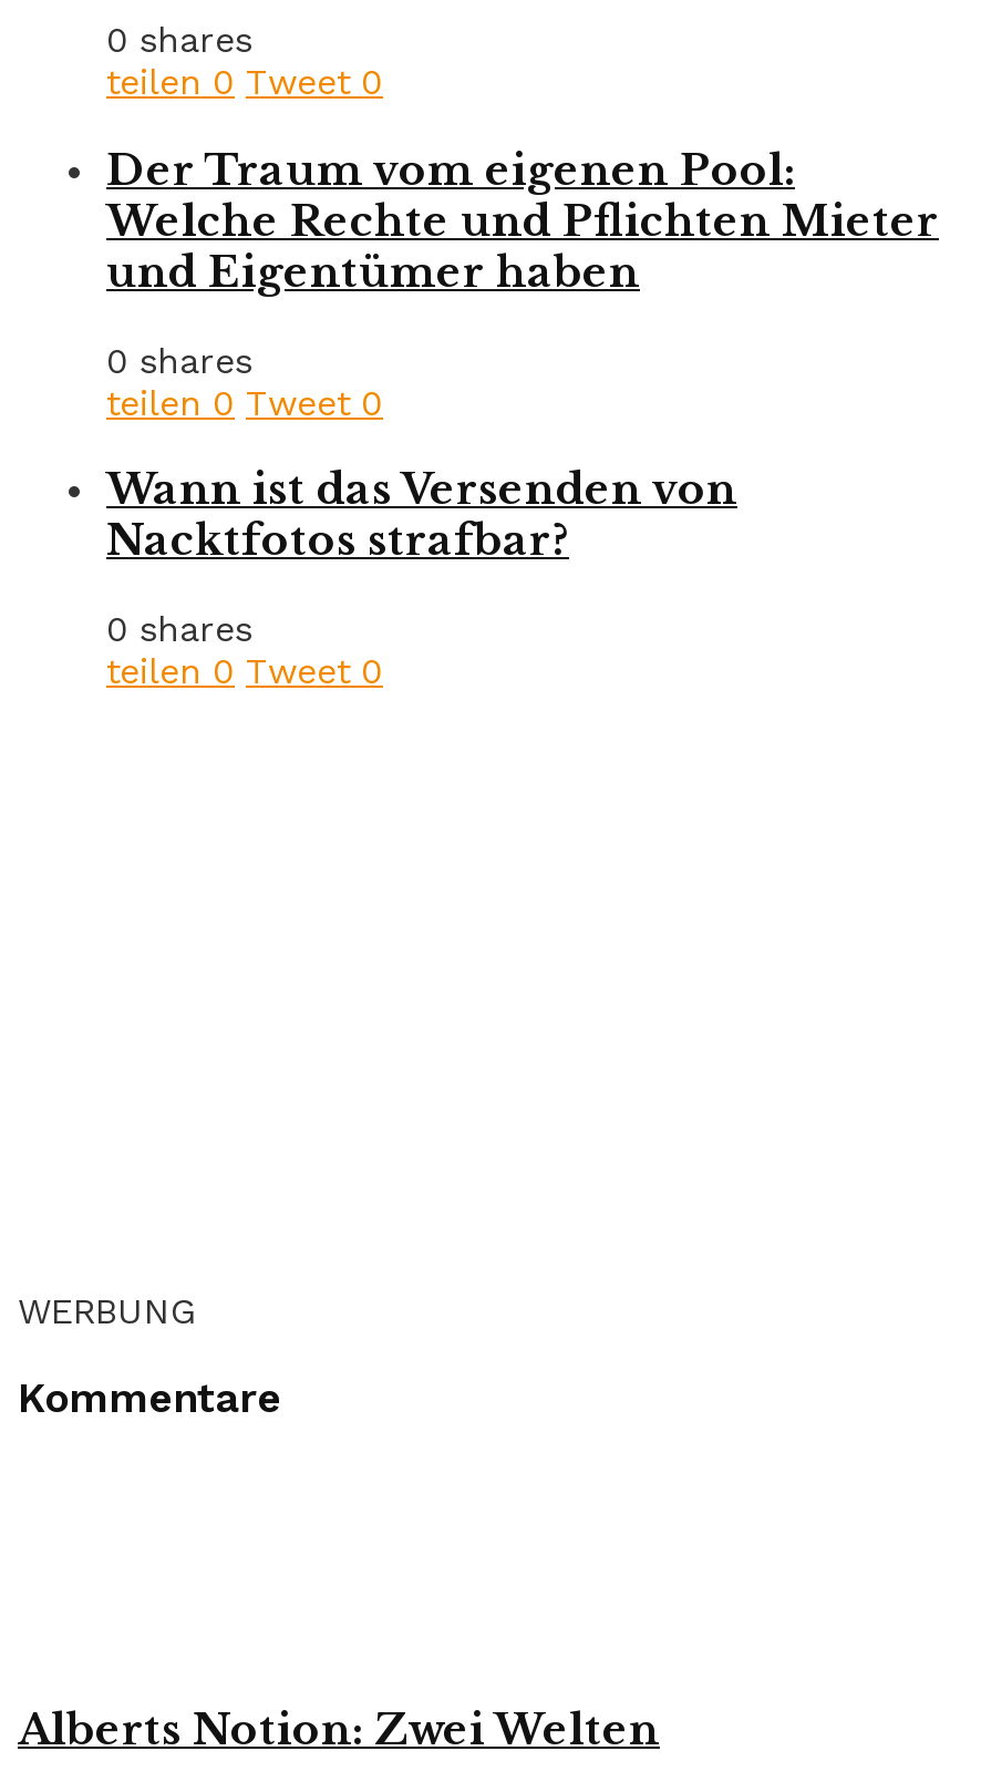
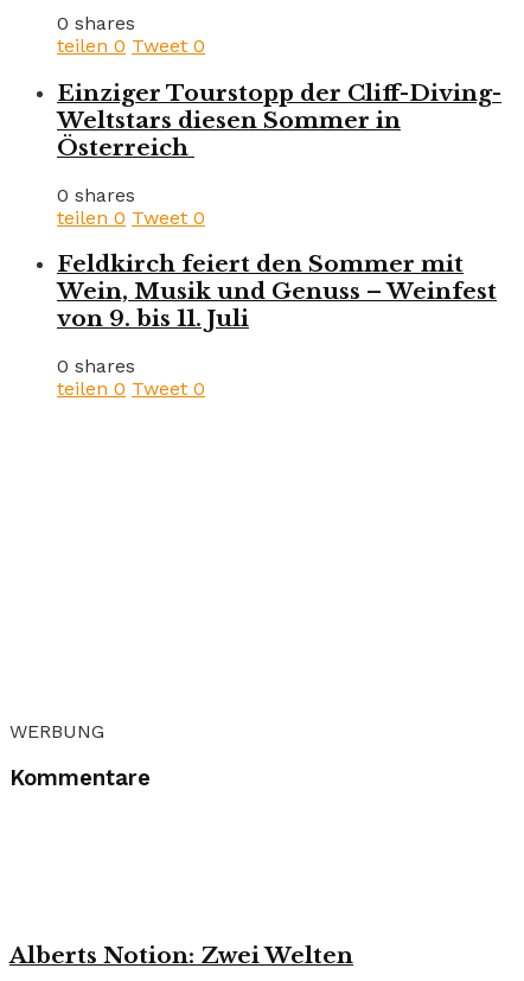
[106,145,939,297] Der Traum vom eigenen Pool: | Welche Rechte und Pflichten Mieter | und Eigentümer haben -> [57,79,501,161] Einziger Tourstopp der Cliff-Diving- | Weltstars diesen Sommer in | Österreich
[106,464,737,566] Wann ist das Versenden von | Nacktfotos strafbar? -> [57,251,497,332] Feldkirch feiert den Sommer mit | Wein, Musik und Genuss – Weinfest | von 9. bis 11. Juli

